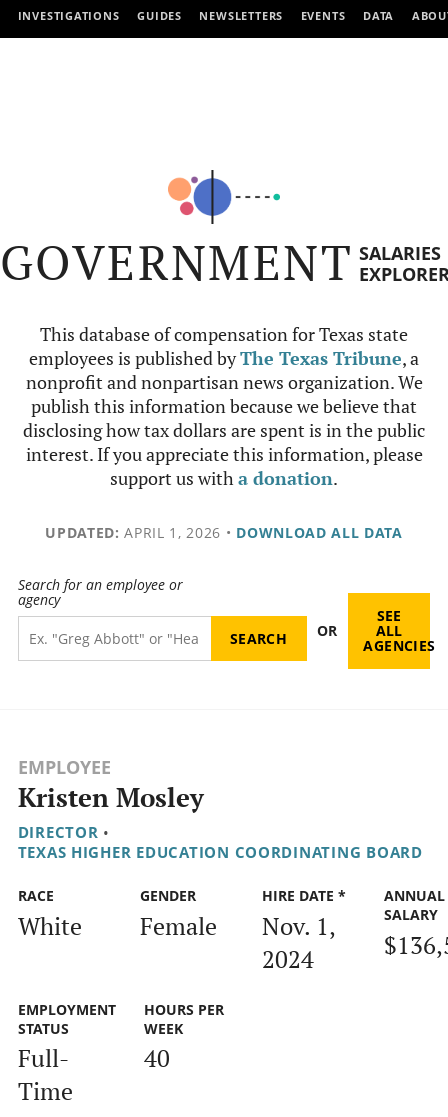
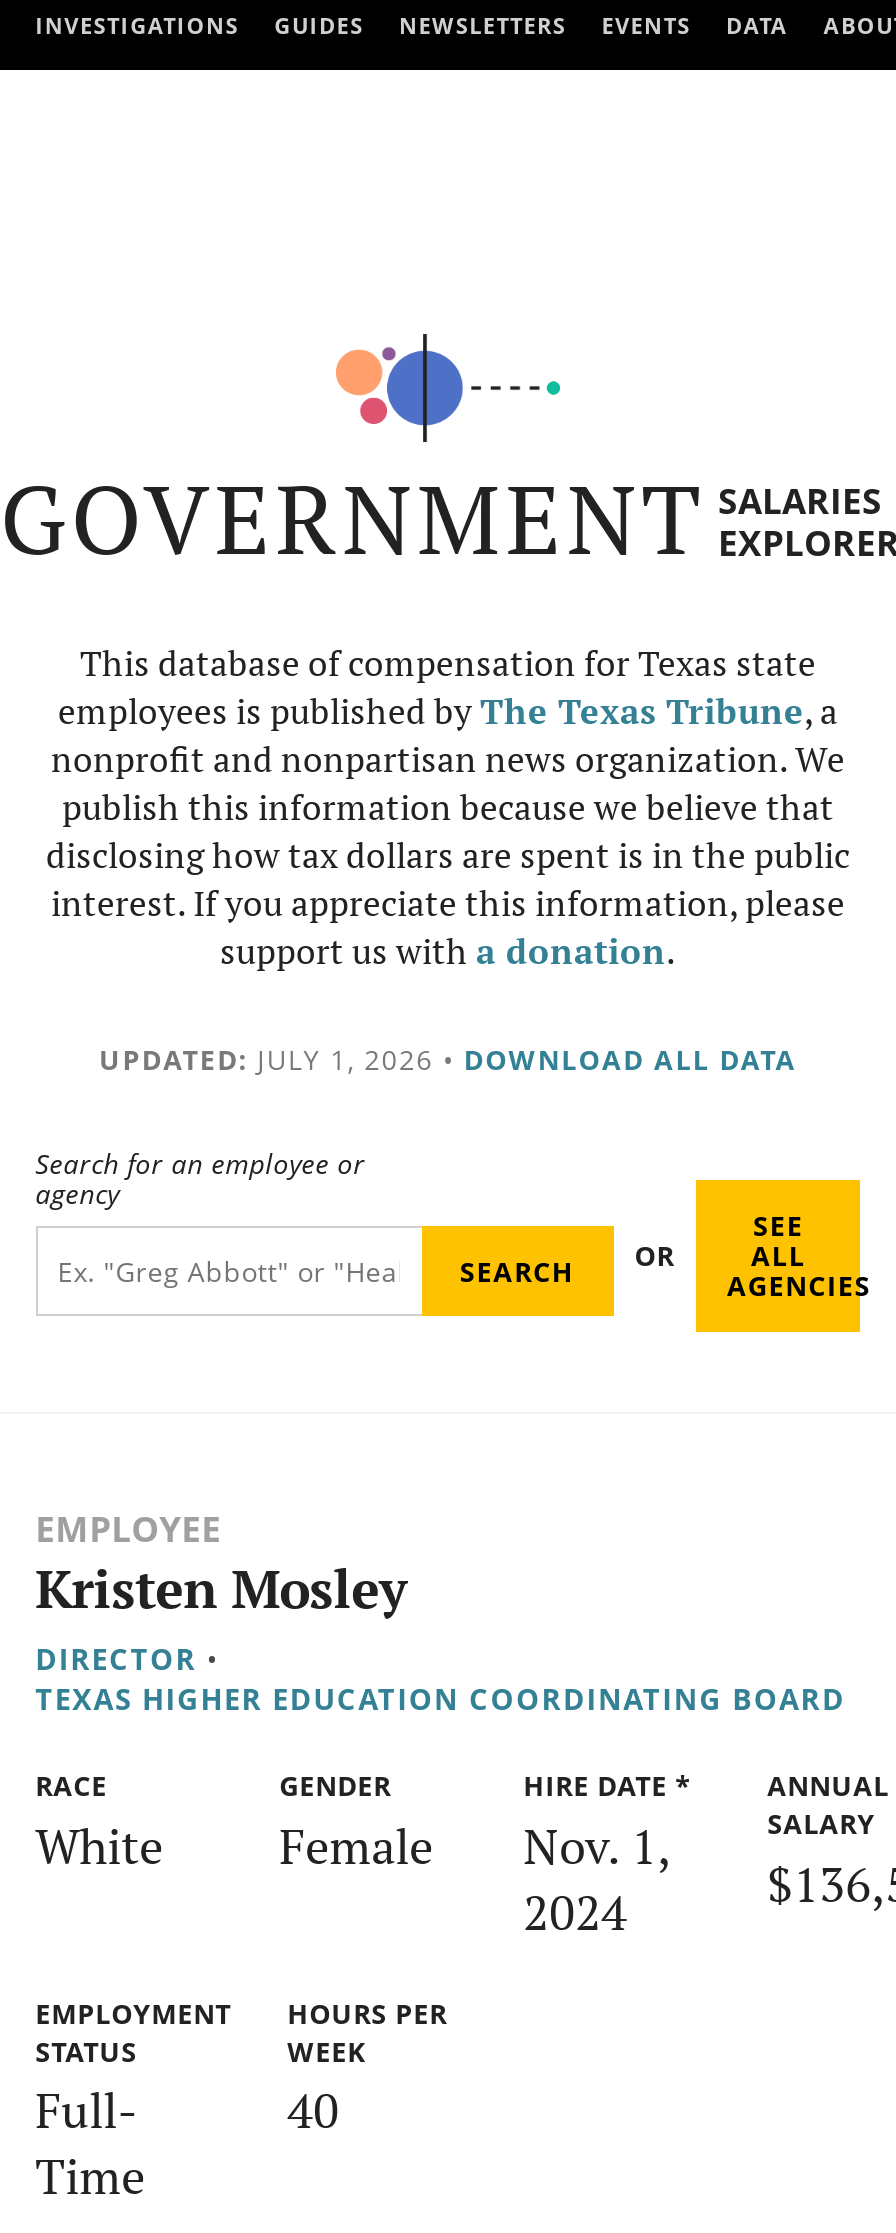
[45,523,403,542] UPDATED: APRIL 1, 2026 • DOWNLOAD ALL DATA -> [99,1040,797,1078] UPDATED: JULY 1, 2026 • DOWNLOAD ALL DATA

